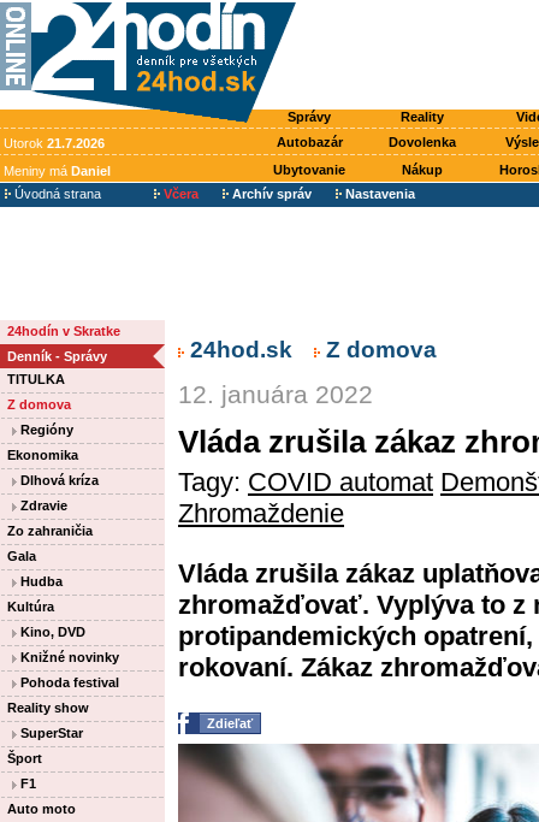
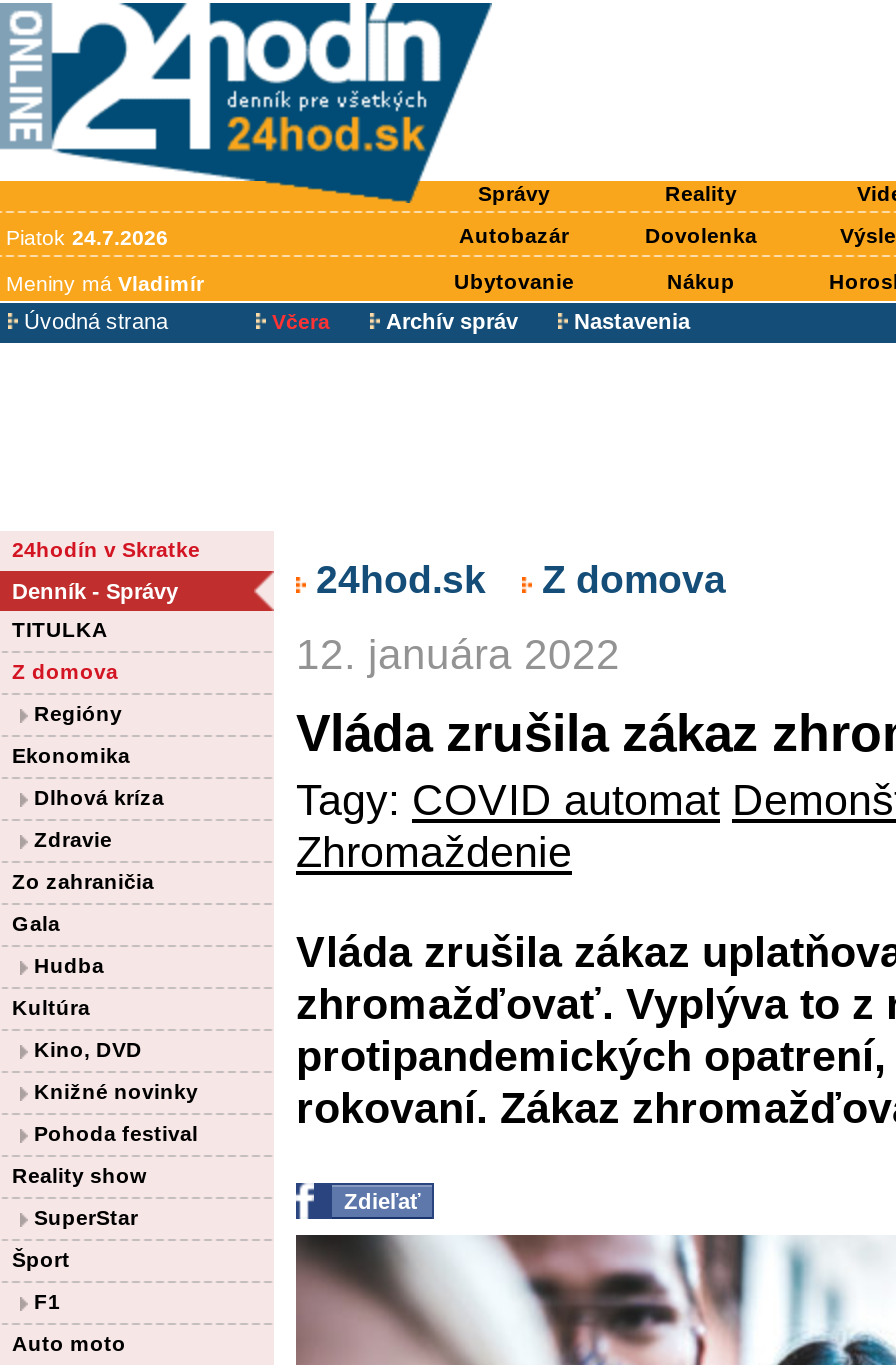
[0,136,105,150] Utorok 21.7.2026 -> [0,225,168,249] Piatok 24.7.2026
[0,164,111,178] Meniny má Daniel -> [0,271,204,295] Meniny má Vladimír

